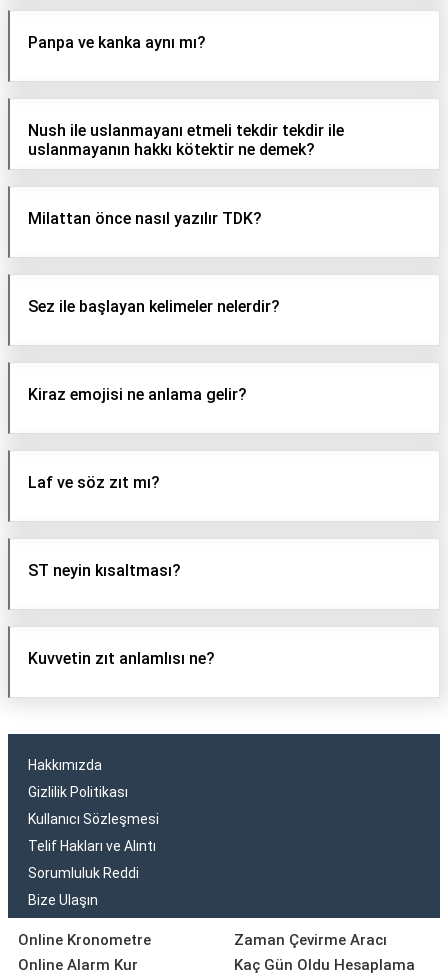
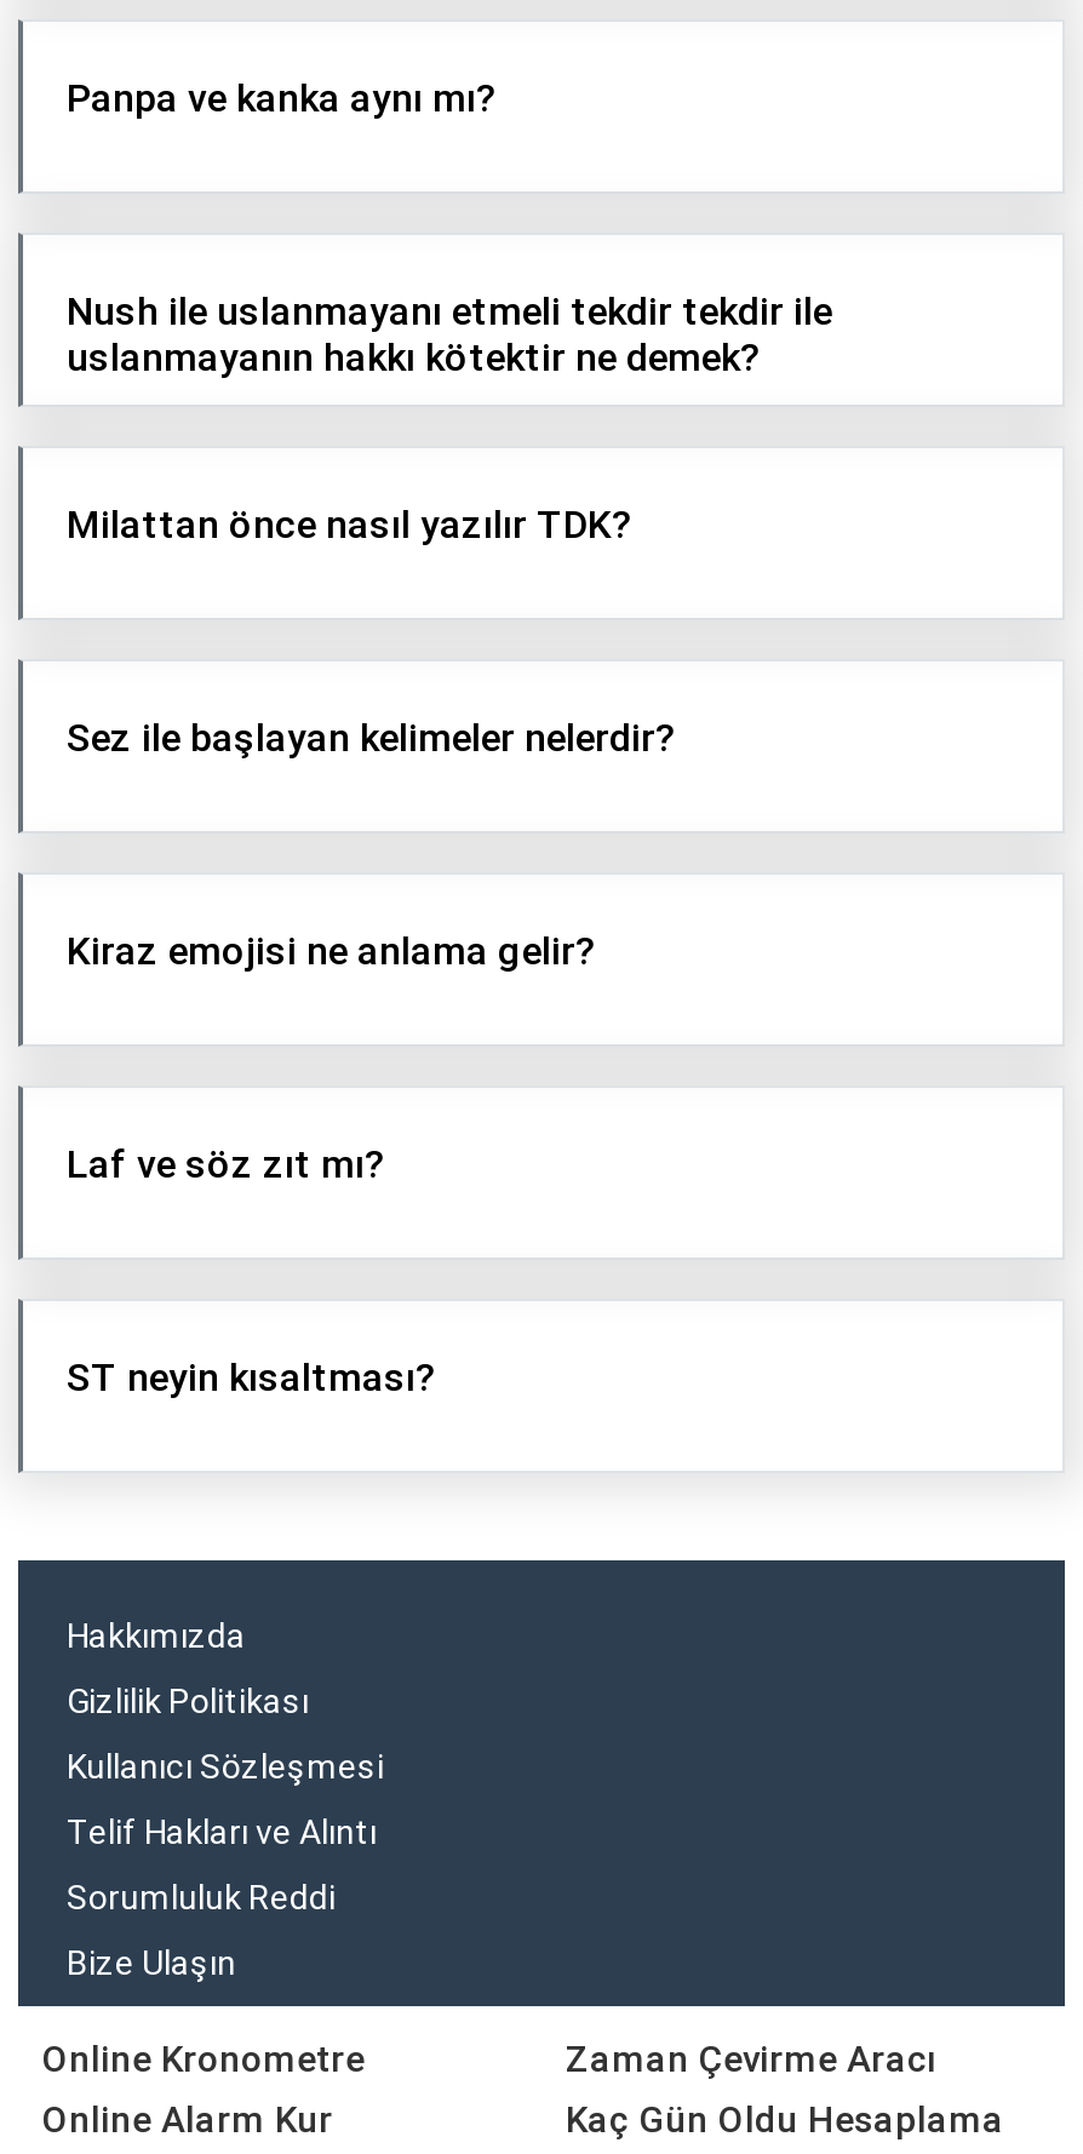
[28,649,215,668] Kuvvetin zıt anlamlısı ne? -> none

